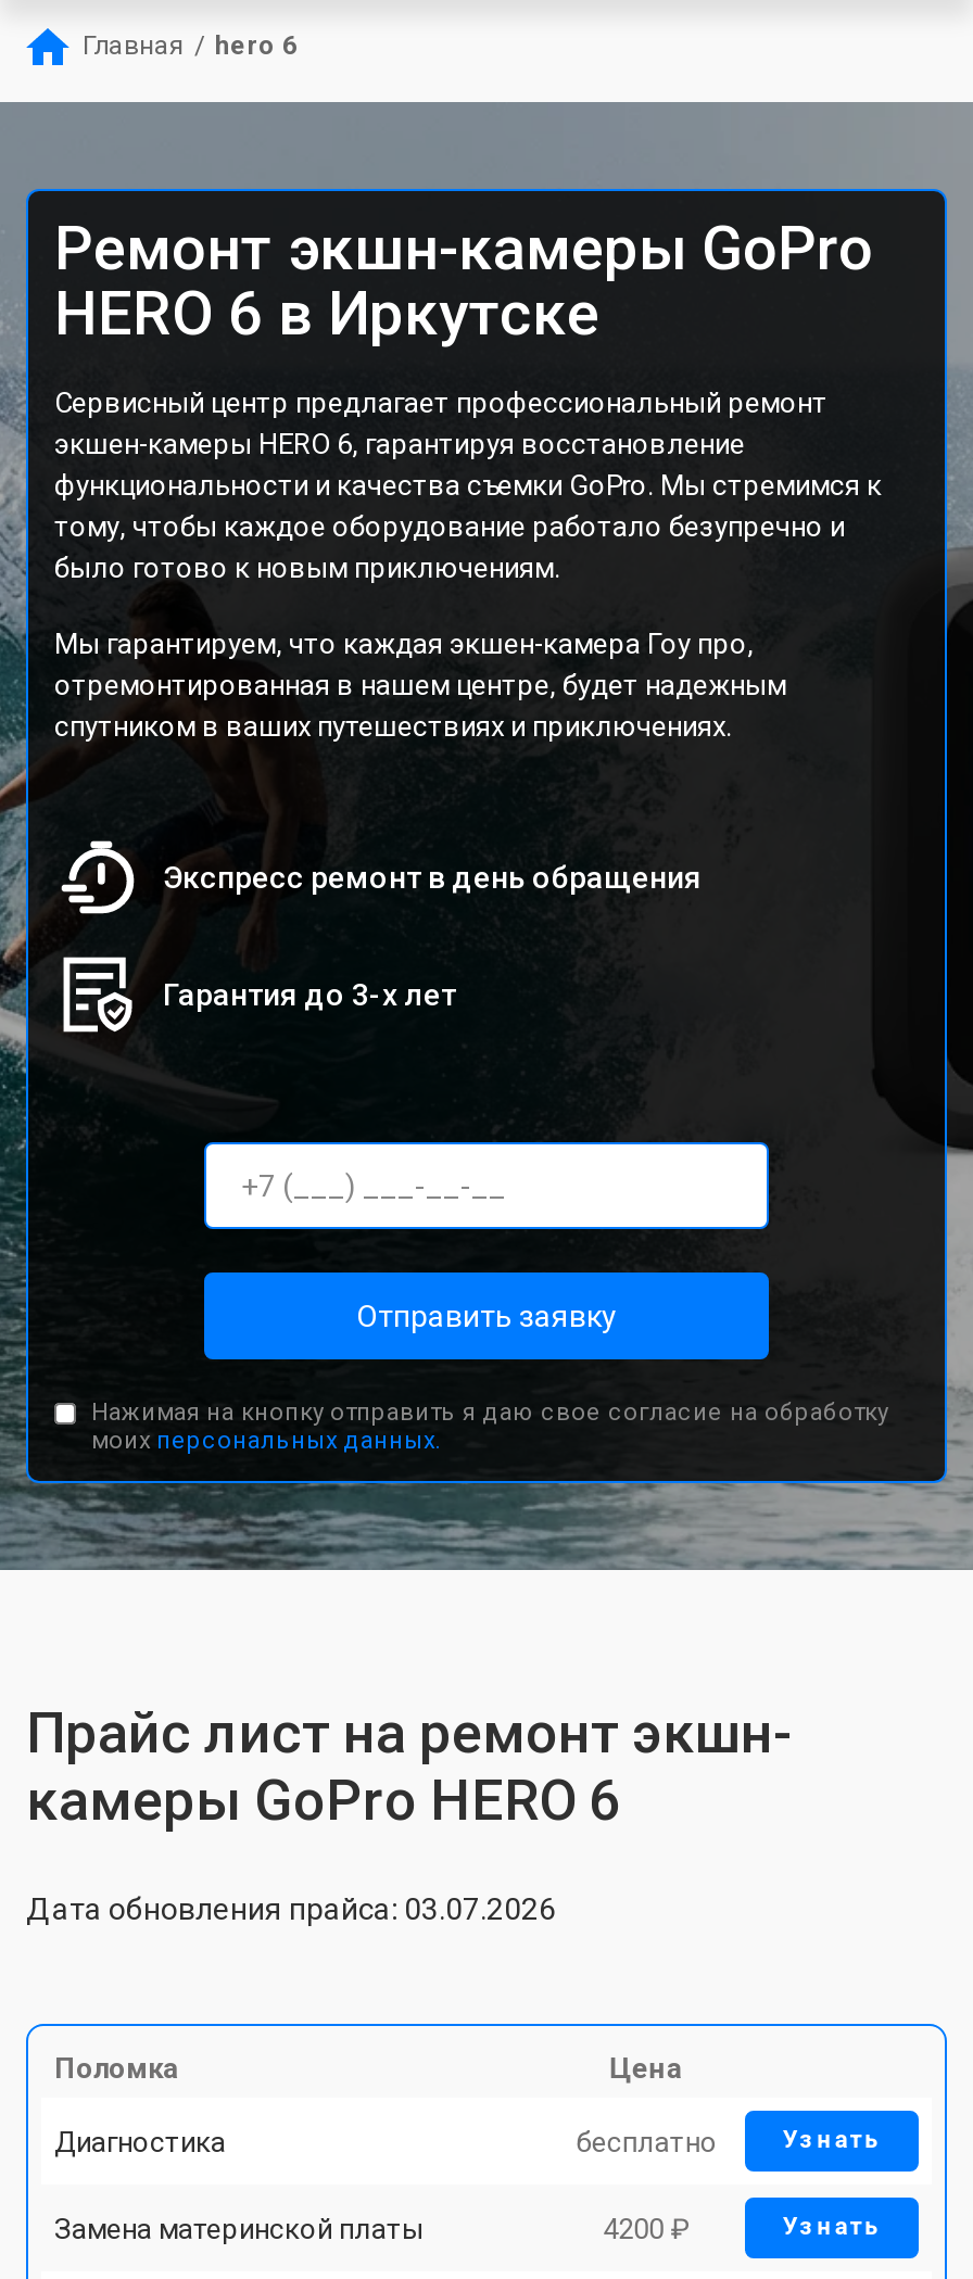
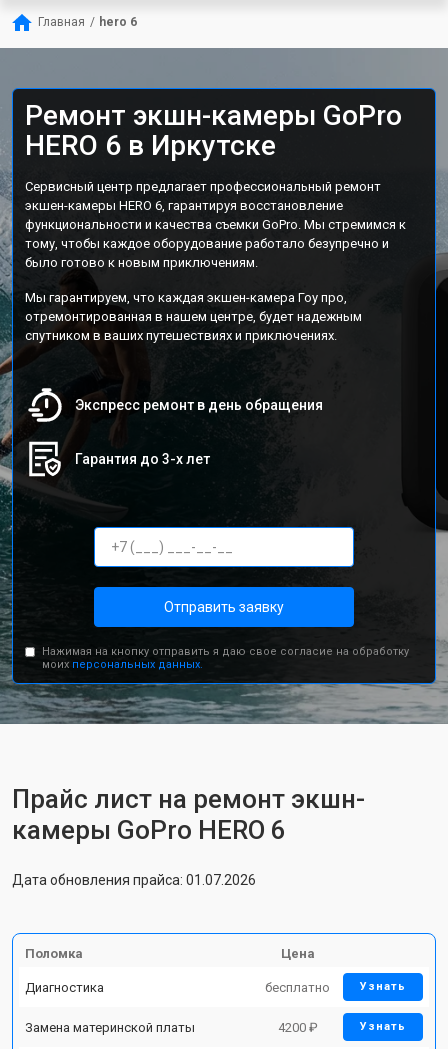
[26,1891,556,1926] Дата обновления прайса: 03.07.2026 -> [12,872,256,888] Дата обновления прайса: 01.07.2026

